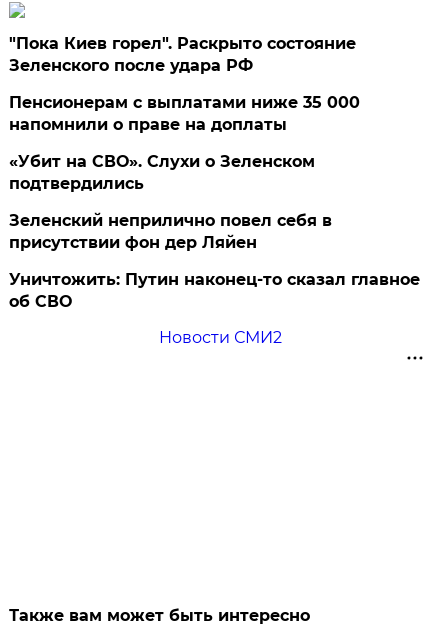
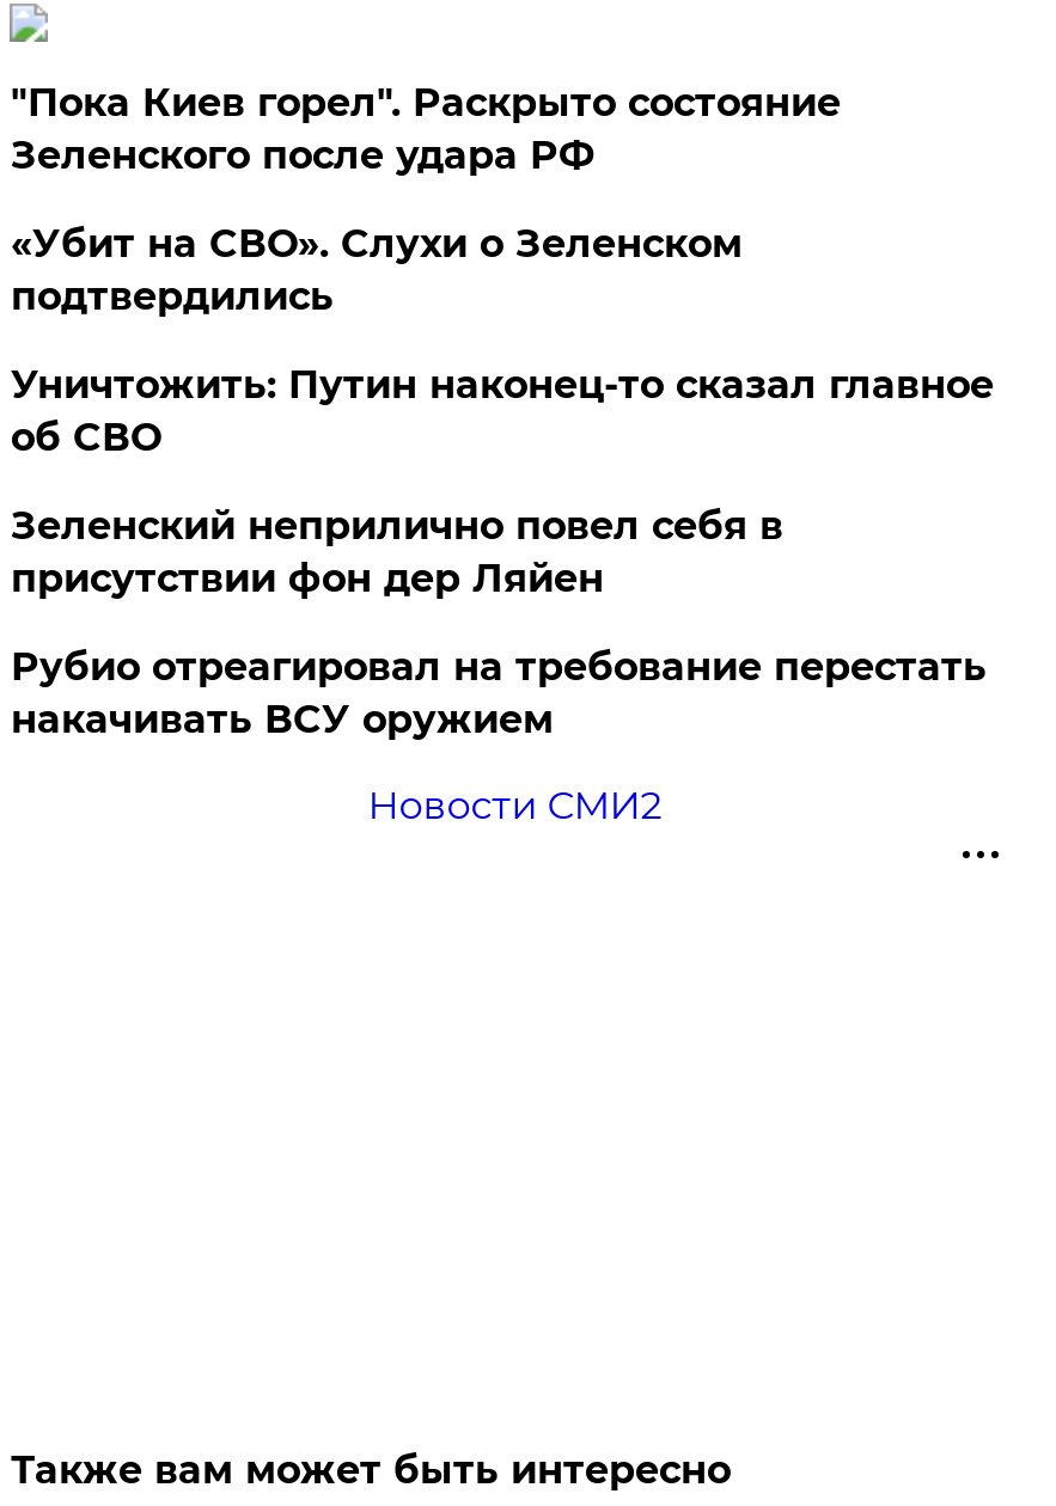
[9,93,360,134] Пенсионерам с выплатами ниже 35 000 | напомнили о праве на доплаты -> none
moved [9,152,315,193] -> [11,221,742,319]: «Убит на СВО». Слухи о Зеленском | подтвердились
none -> [11,644,986,742] Рубио отреагировал на требование перестать | накачивать ВСУ оружием
moved [9,270,420,311] -> [11,362,994,460]: Уничтожить: Путин наконец-то сказал главное | об СВО

